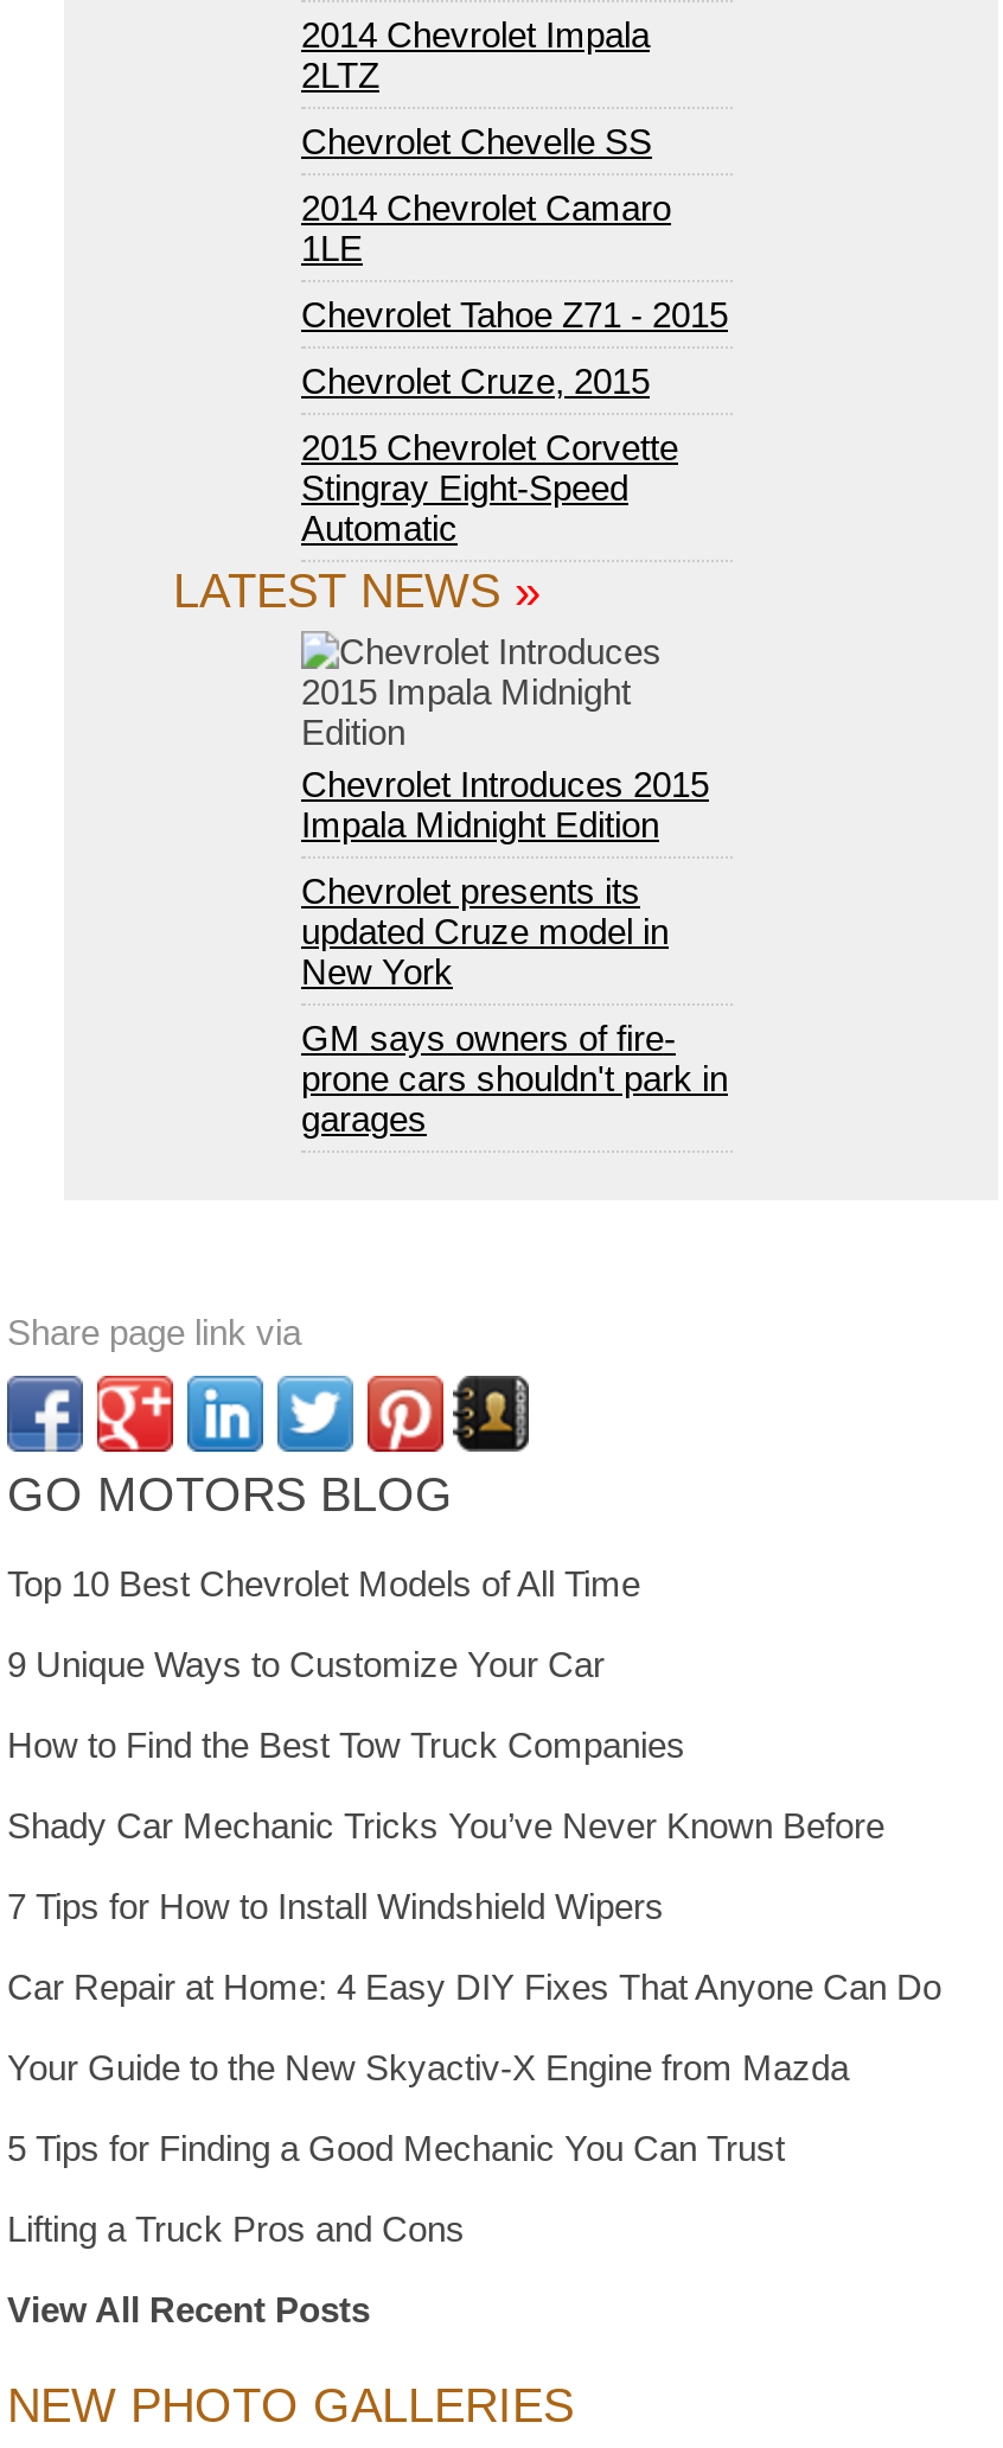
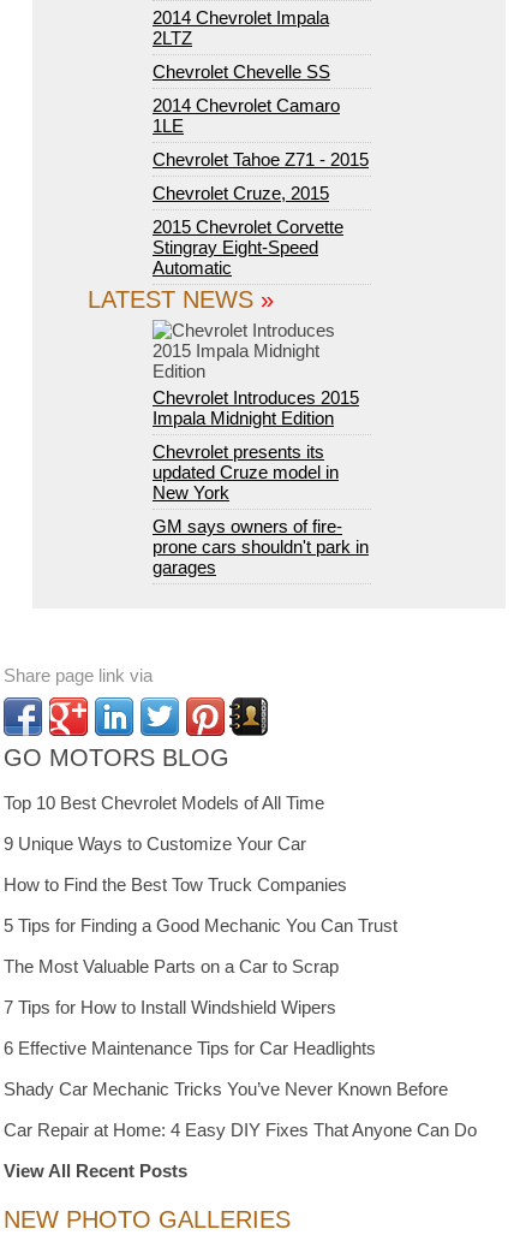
moved [7,1805,941,2007] -> [4,1079,477,1140]: Shady Car Mechanic Tricks You’ve Never Known Before | Car Repair at Home: 4 Easy DIY Fixes That Anyone Can Do
moved [7,1886,664,1926] -> [4,997,336,1017]: 7 Tips for How to Install Windshield Wipers
[7,2047,849,2087] Your Guide to the New Skyactiv-X Engine from Mazda -> none
moved [7,2128,785,2168] -> [4,915,397,936]: 5 Tips for Finding a Good Mechanic You Can Trust
[7,2208,465,2249] Lifting a Truck Pros and Cons -> [4,956,376,1058] The Most Valuable Parts on a Car to Scrap | 6 Effective Maintenance Tips for Car Headlights

